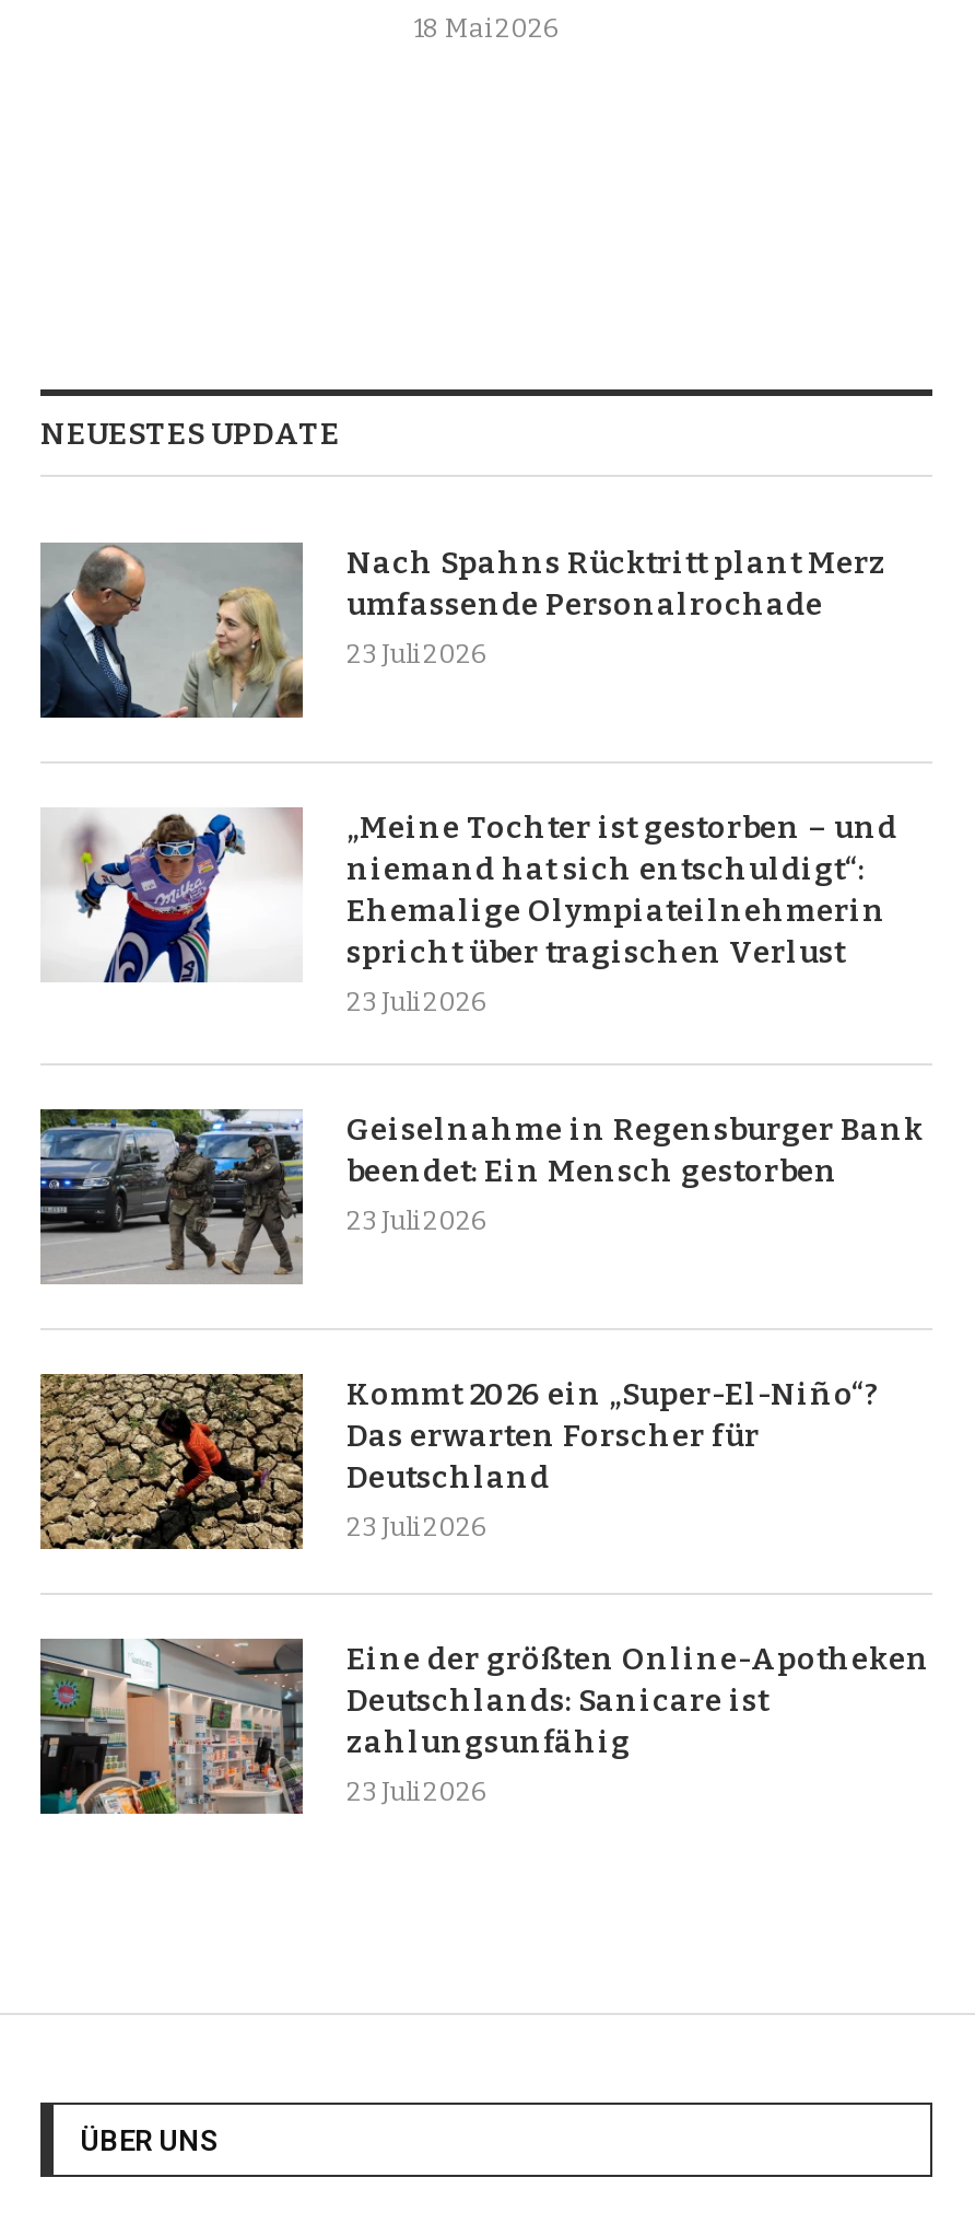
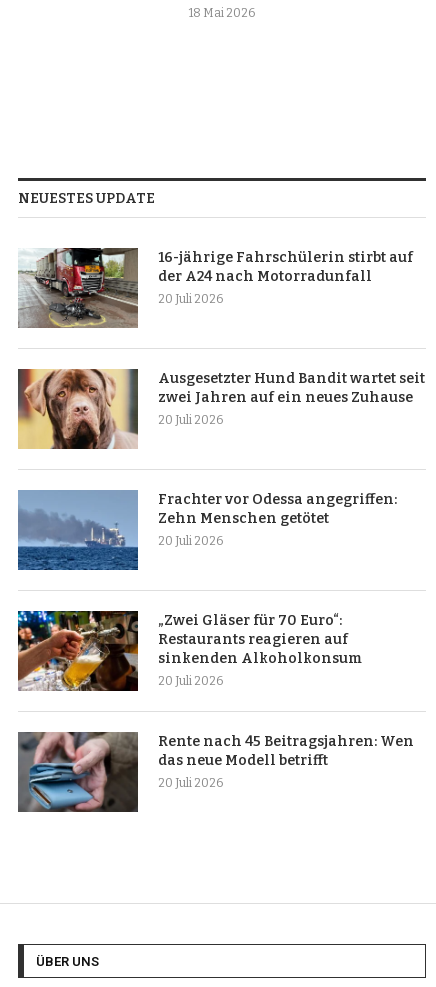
[38,543,886,720] [image] | Nach Spahns Rücktritt plant Merz | umfassende Personalrochade | 23 Juli 2026 -> [18,248,413,329] [image] | 16-jährige Fahrschülerin stirbt auf | der A24 nach Motorradunfall | 20 Juli 2026
[40,810,897,1018] [image] | „Meine Tochter ist gestorben – und | niemand hat sich entschuldigt“: | Ehemalige Olympiateilnehmerin | spricht über tragischen Verlust | 23 Juli 2026 -> [17,368,425,450] [image] | Ausgesetzter Hund Bandit wartet seit | zwei Jahren auf ein neues Zuhause | 20 Juli 2026
[38,1107,924,1284] [image] | Geiselnahme in Regensburger Bank | beendet: Ein Mensch gestorben | 23 Juli 2026 -> [18,489,397,571] [image] | Frachter vor Odessa angegriffen: | Zehn Menschen getötet | 20 Juli 2026
[38,1372,880,1551] [image] | Kommt 2026 ein „Super-El-Niño“? | Das erwarten Forscher für | Deutschland | 23 Juli 2026 -> [17,610,362,692] [image] | „Zwei Gläser für 70 Euro“: | Restaurants reagieren auf | sinkenden Alkoholkonsum | 20 Juli 2026
[38,1639,930,1816] [image] | Eine der größten Online-Apotheken | Deutschlands: Sanicare ist | zahlungsunfähig | 23 Juli 2026 -> [18,731,414,813] [image] | Rente nach 45 Beitragsjahren: Wen | das neue Modell betrifft | 20 Juli 2026

